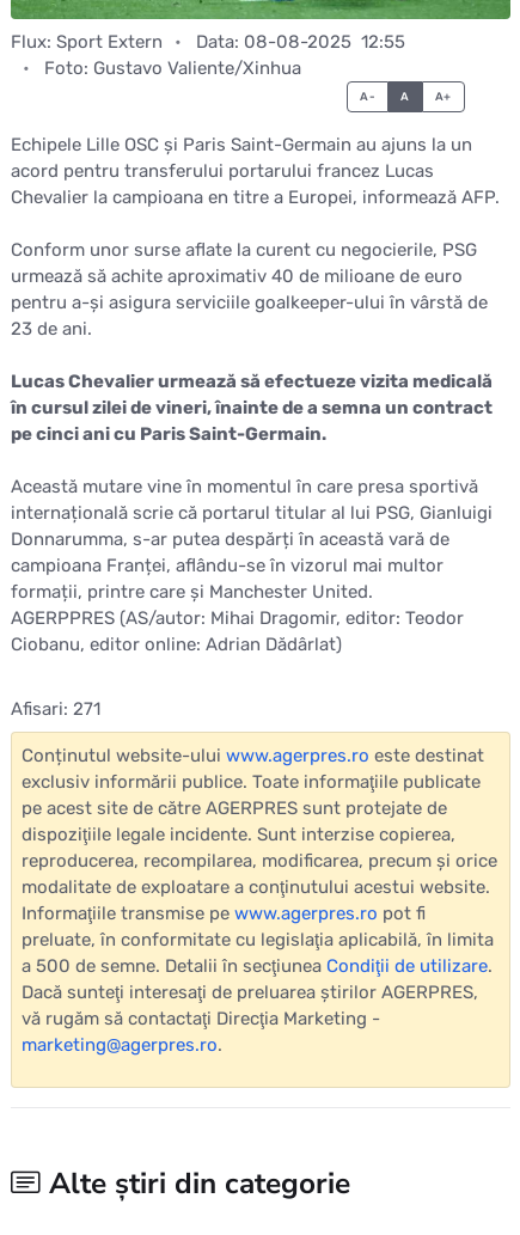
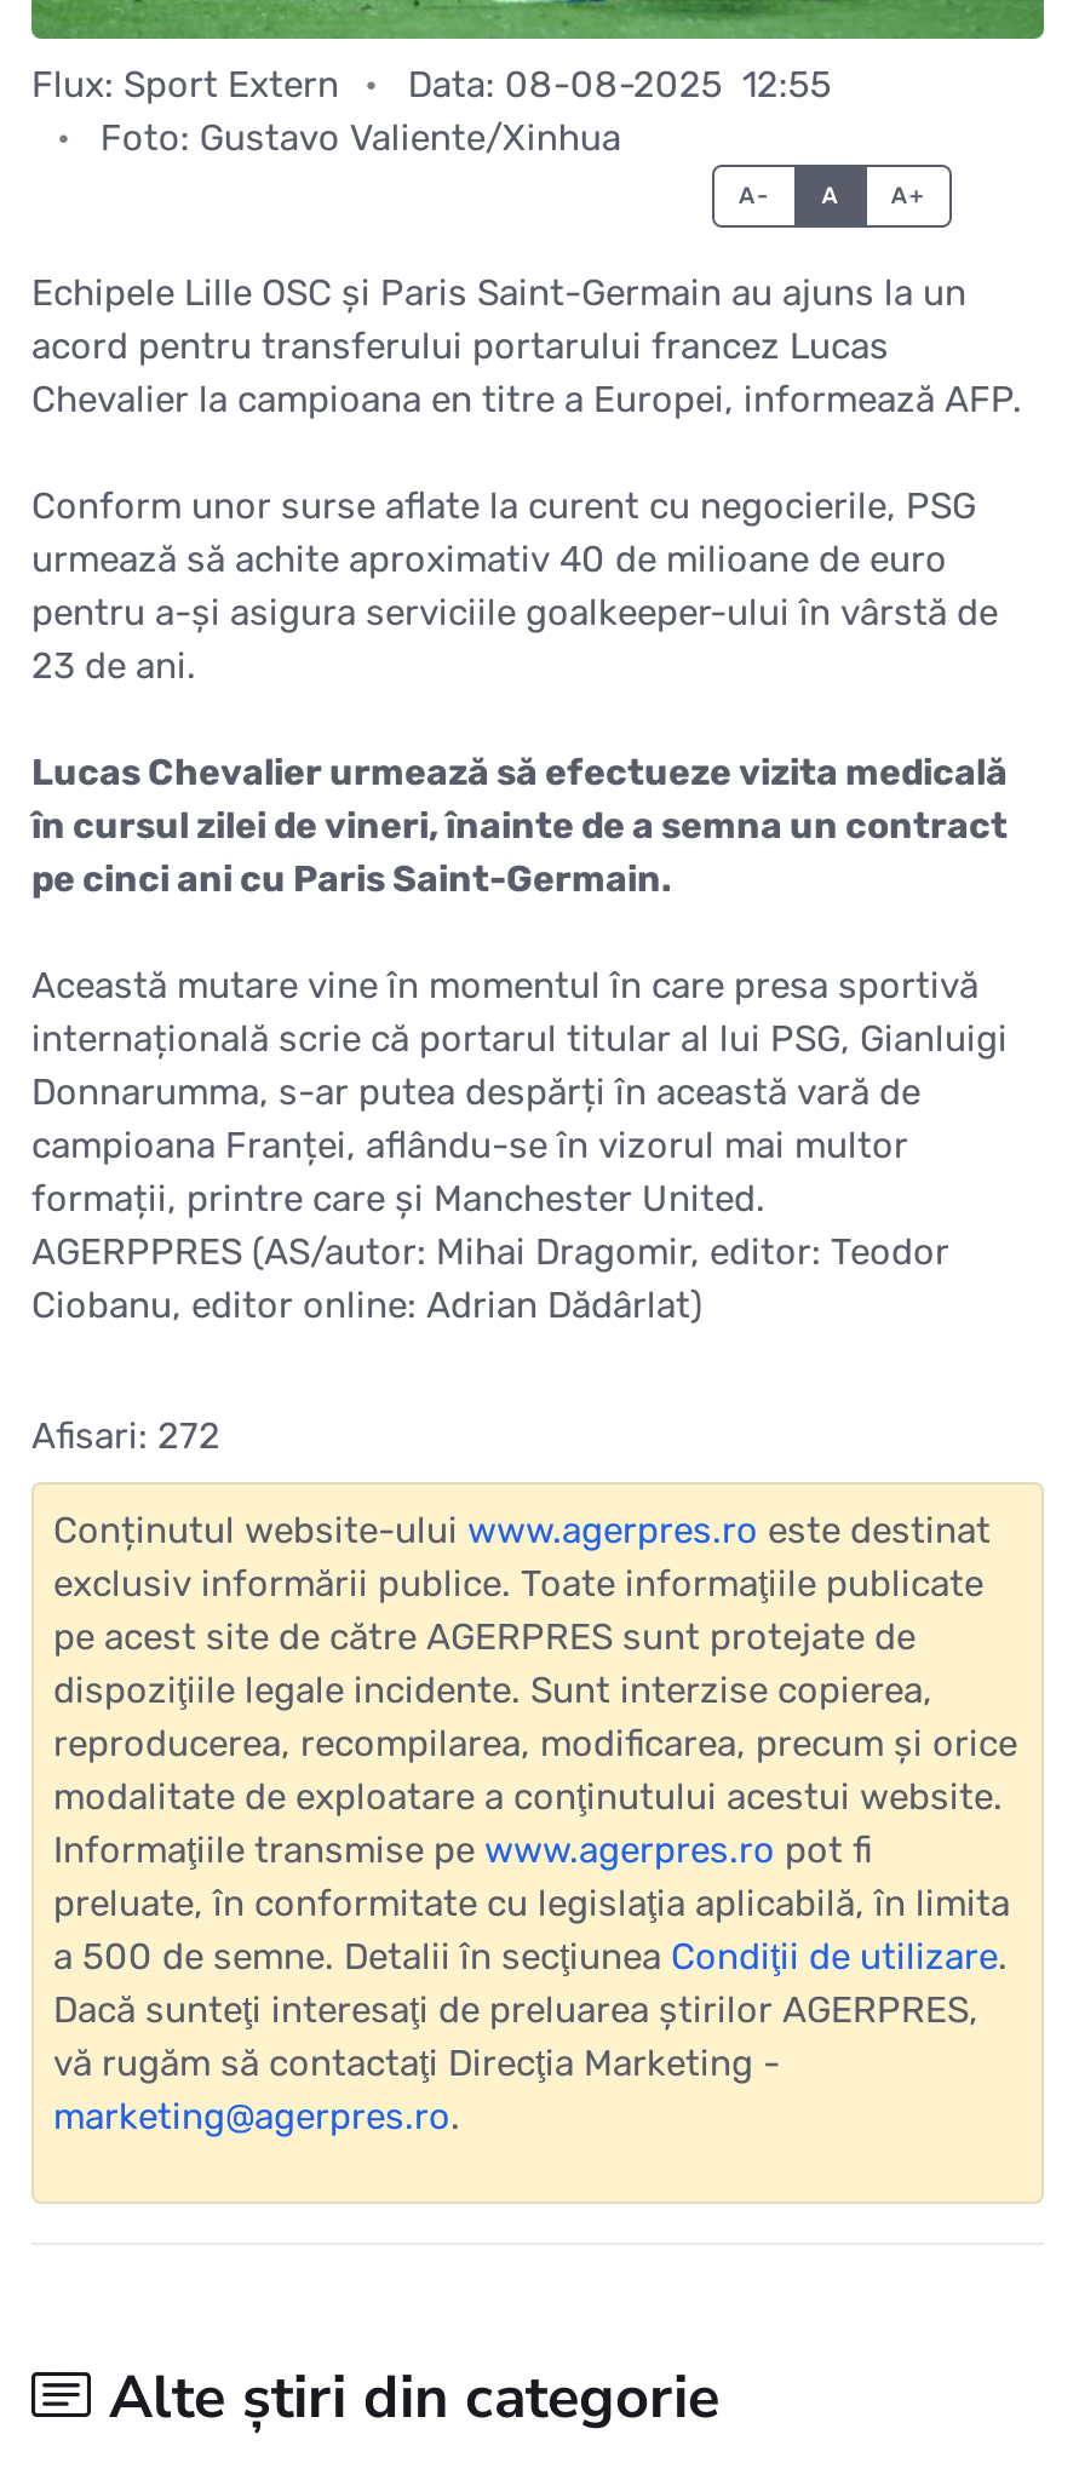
[11,698,100,719] Afisari: 271 -> [31,1414,220,1457] Afisari: 272

